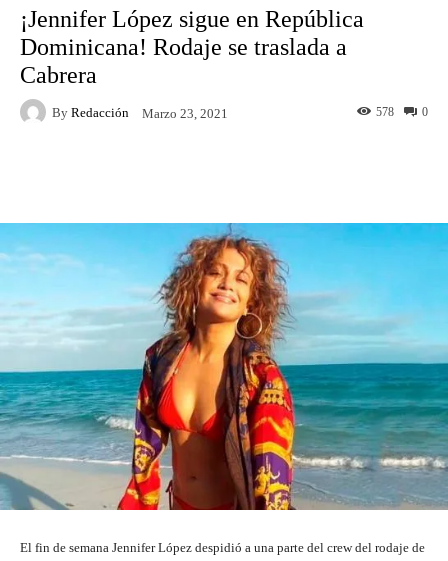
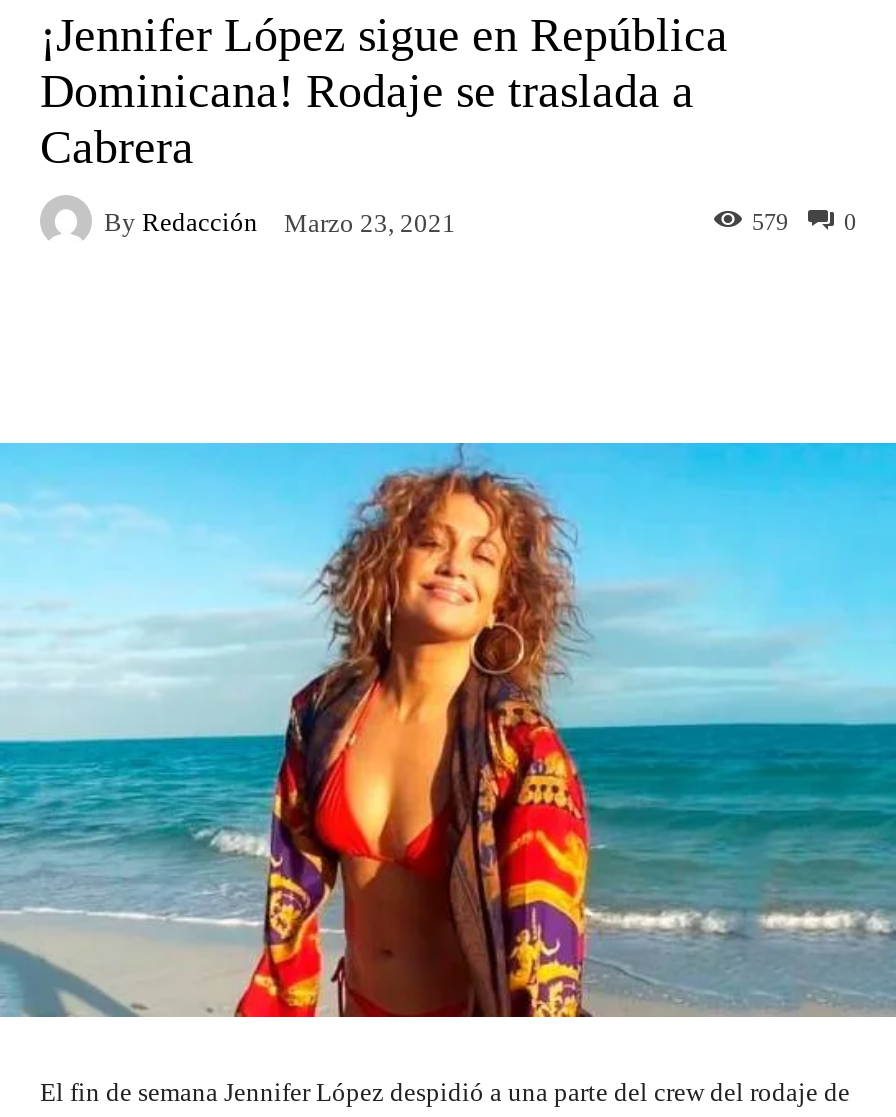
[376,105,428,119] 578 0 -> [752,207,856,235] 579 0

